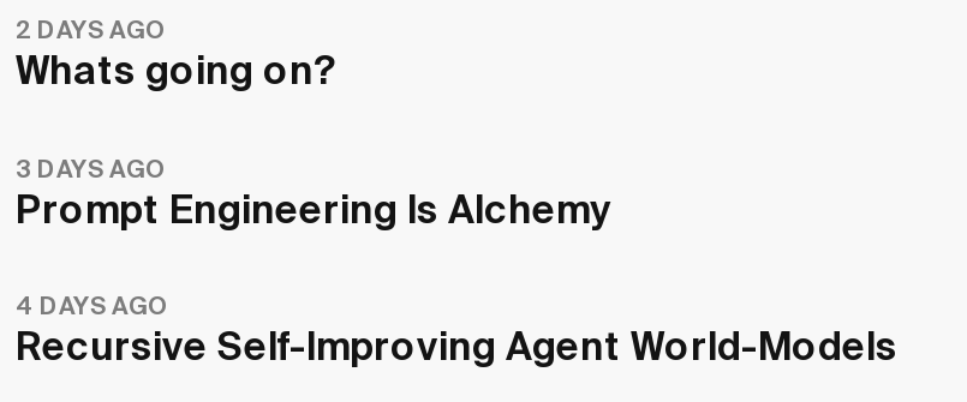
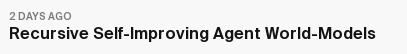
[16,54,611,319] Whats going on? | 3 DAYS AGO | Prompt Engineering Is Alchemy | 4 DAYS AGO -> none

